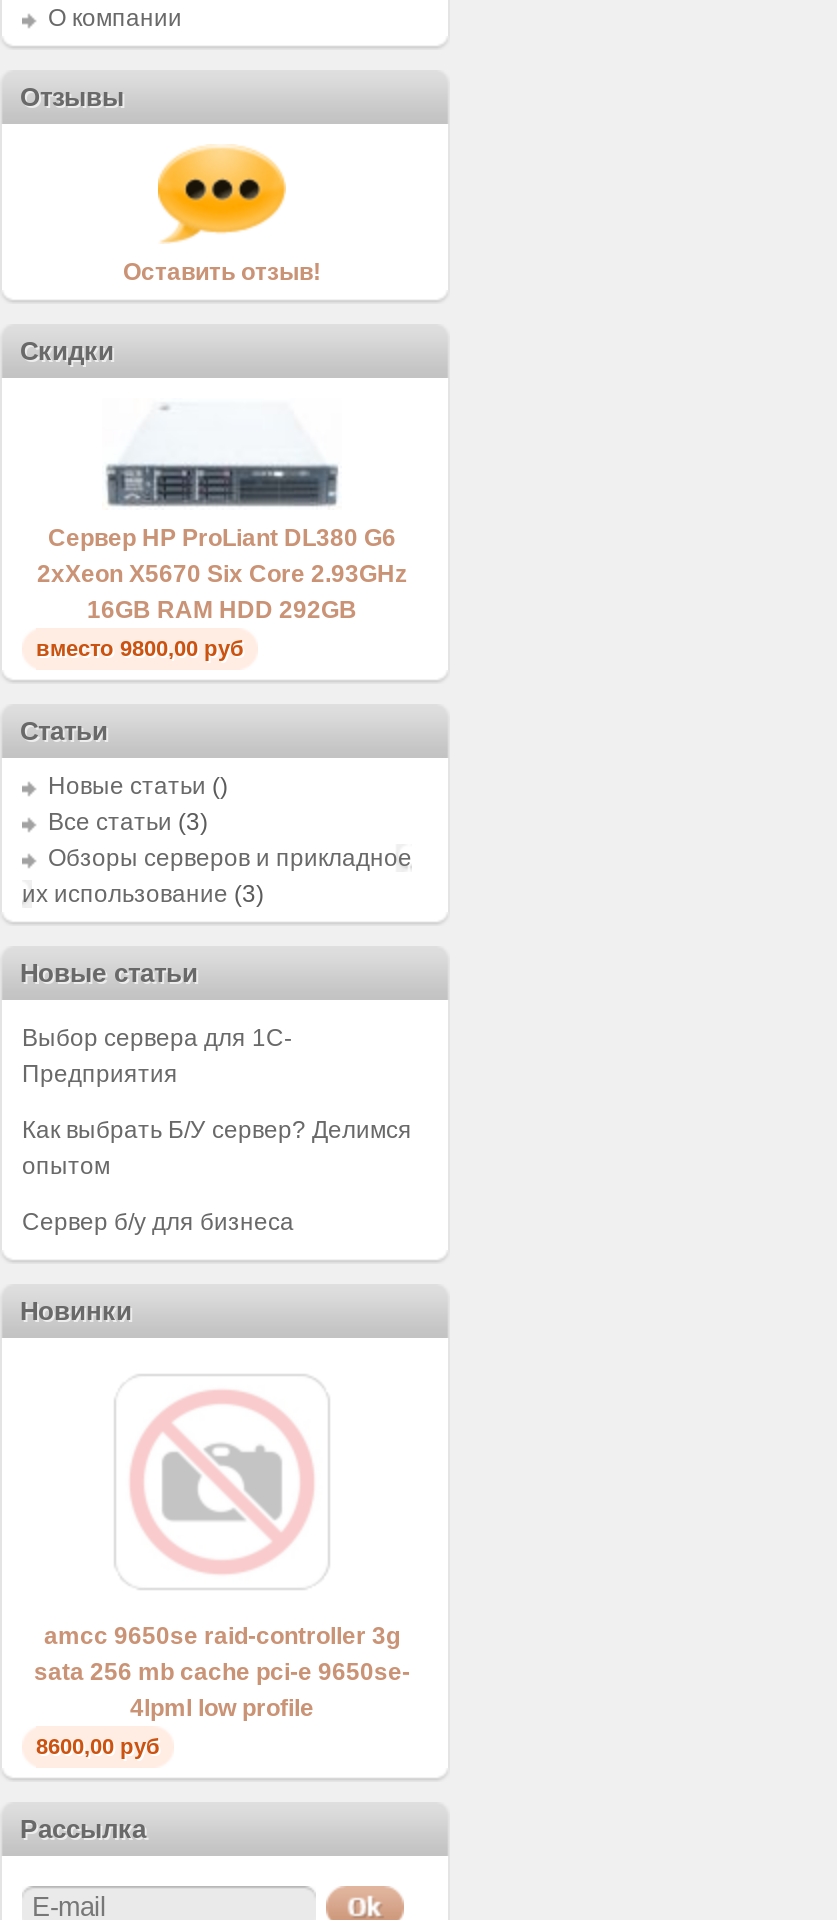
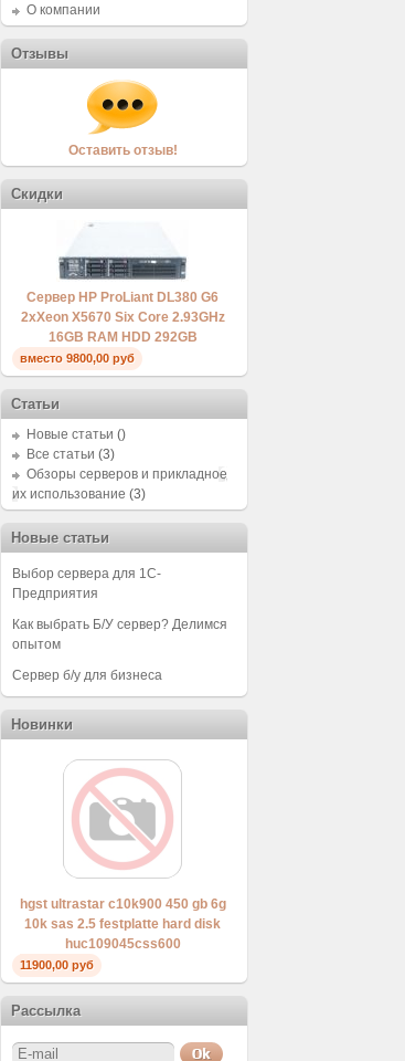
[34,1622,410,1758] amcc 9650se raid-controller 3g | sata 256 mb cache pci-e 9650se- | 4lpml low profile | 8600,00 руб -> [19,896,226,971] hgst ultrastar c10k900 450 gb 6g | 10k sas 2.5 festplatte hard disk | huc109045css600 | 11900,00 руб

